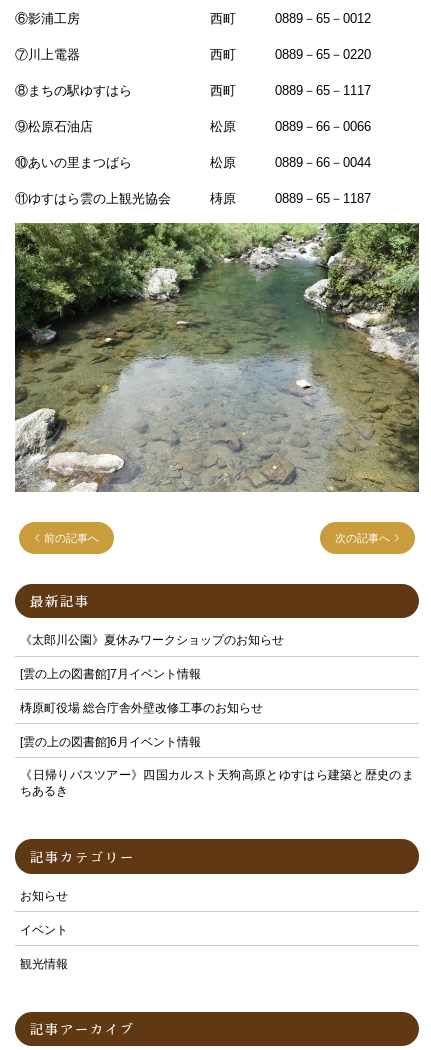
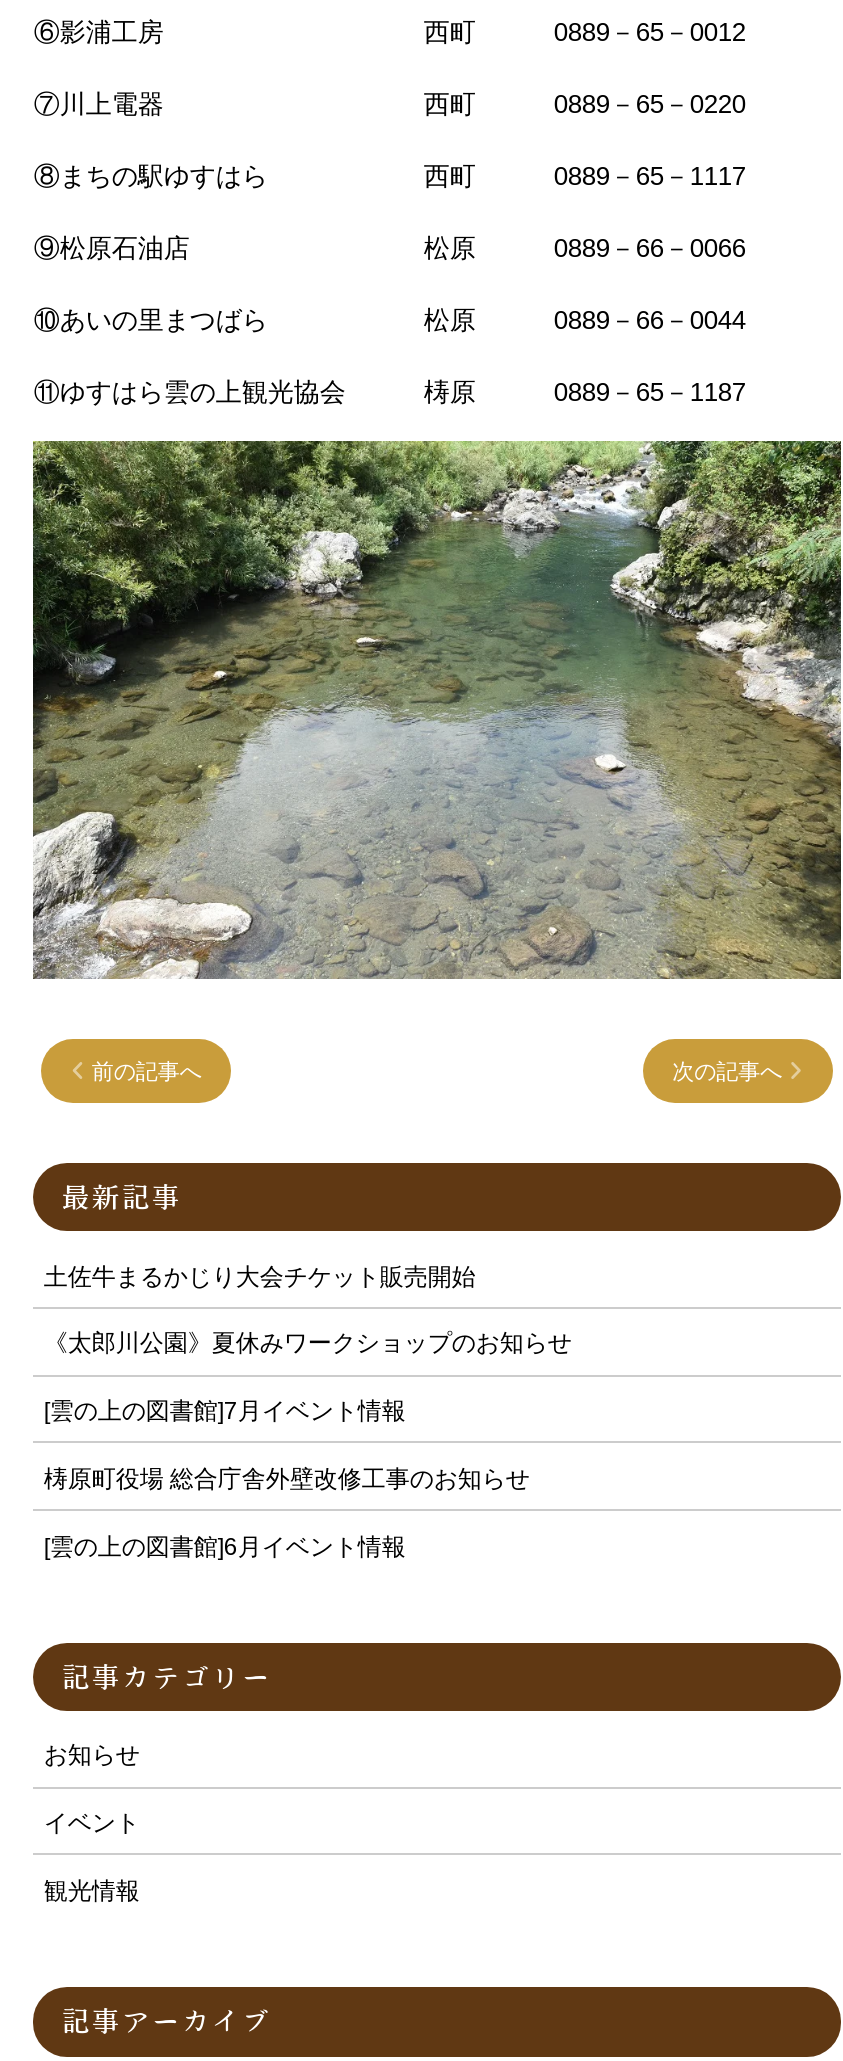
none -> [44,1262,476,1290] 土佐牛まるかじり大会チケット販売開始
moved [20,633,284,749] -> [44,1330,572,1560]: 《太郎川公園》夏休みワークショップのお知らせ | [雲の上の図書館]7月イベント情報 | 梼原町役場 総合庁舎外壁改修工事のお知らせ | [雲の上の図書館]6月イベント情報
[20,768,414,798] 《日帰りバスツアー》四国カルスト天狗高原とゆすはら建築と歴史のま | ちあるき -> none

